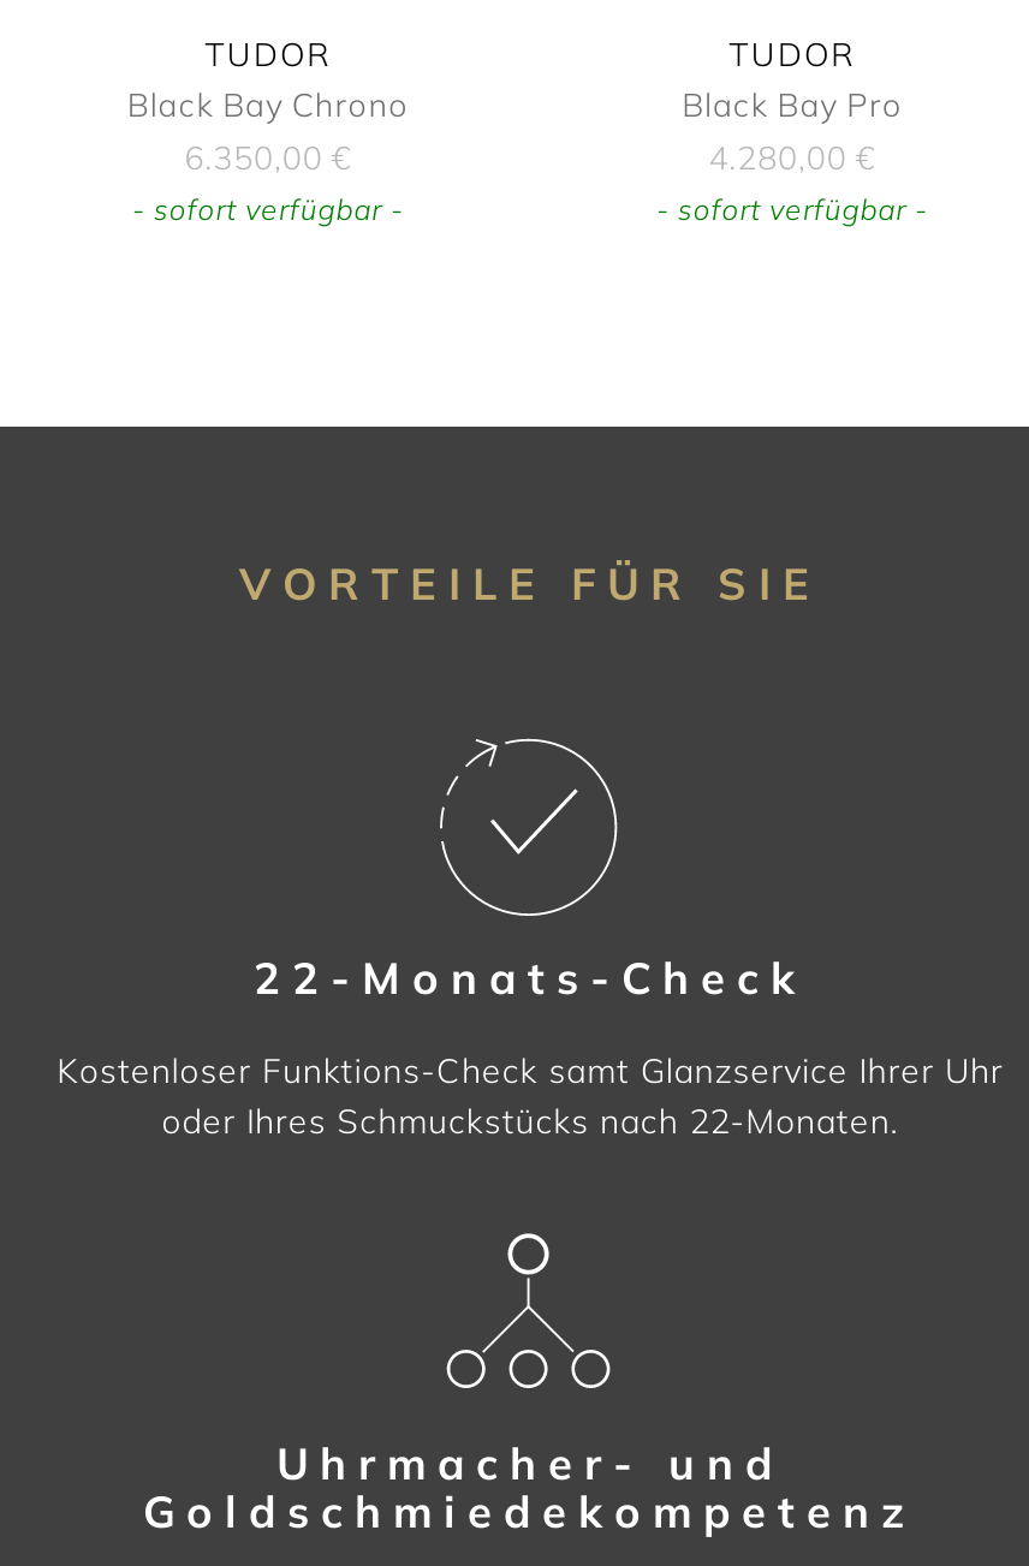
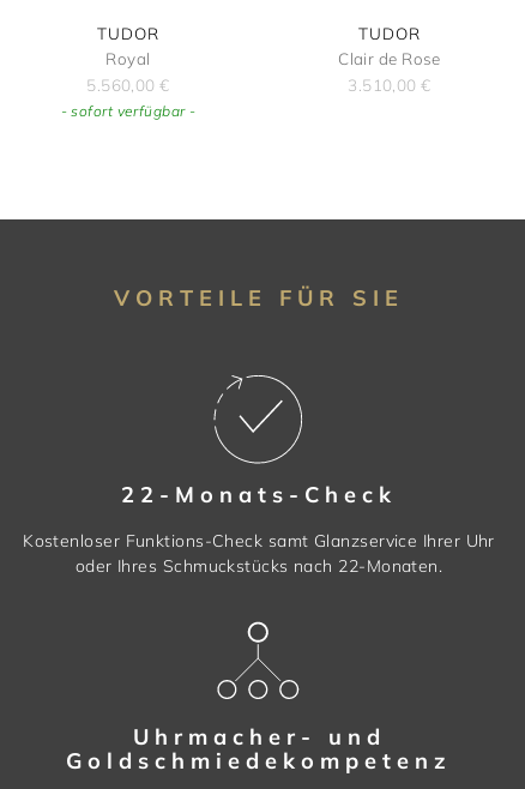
[127,83,409,176] Black Bay Chrono | 6.350,00 € -> [87,48,170,94] Royal | 5.560,00 €
[656,83,928,226] Black Bay Pro | 4.280,00 € | - sofort verfügbar - -> [338,48,441,94] Clair de Rose | 3.510,00 €

